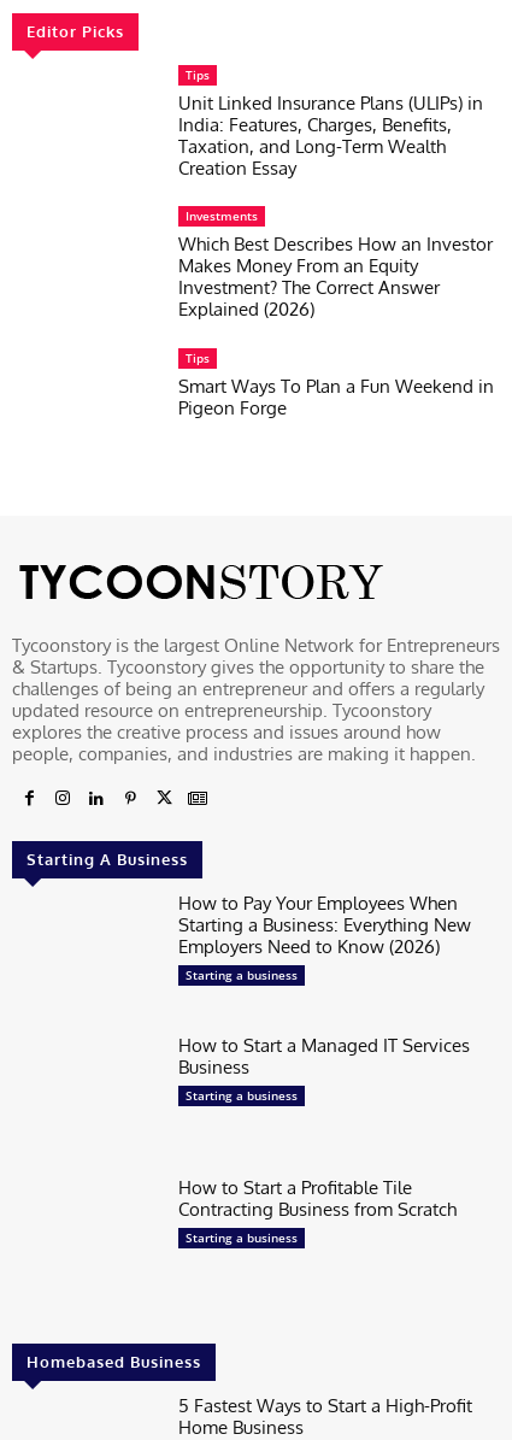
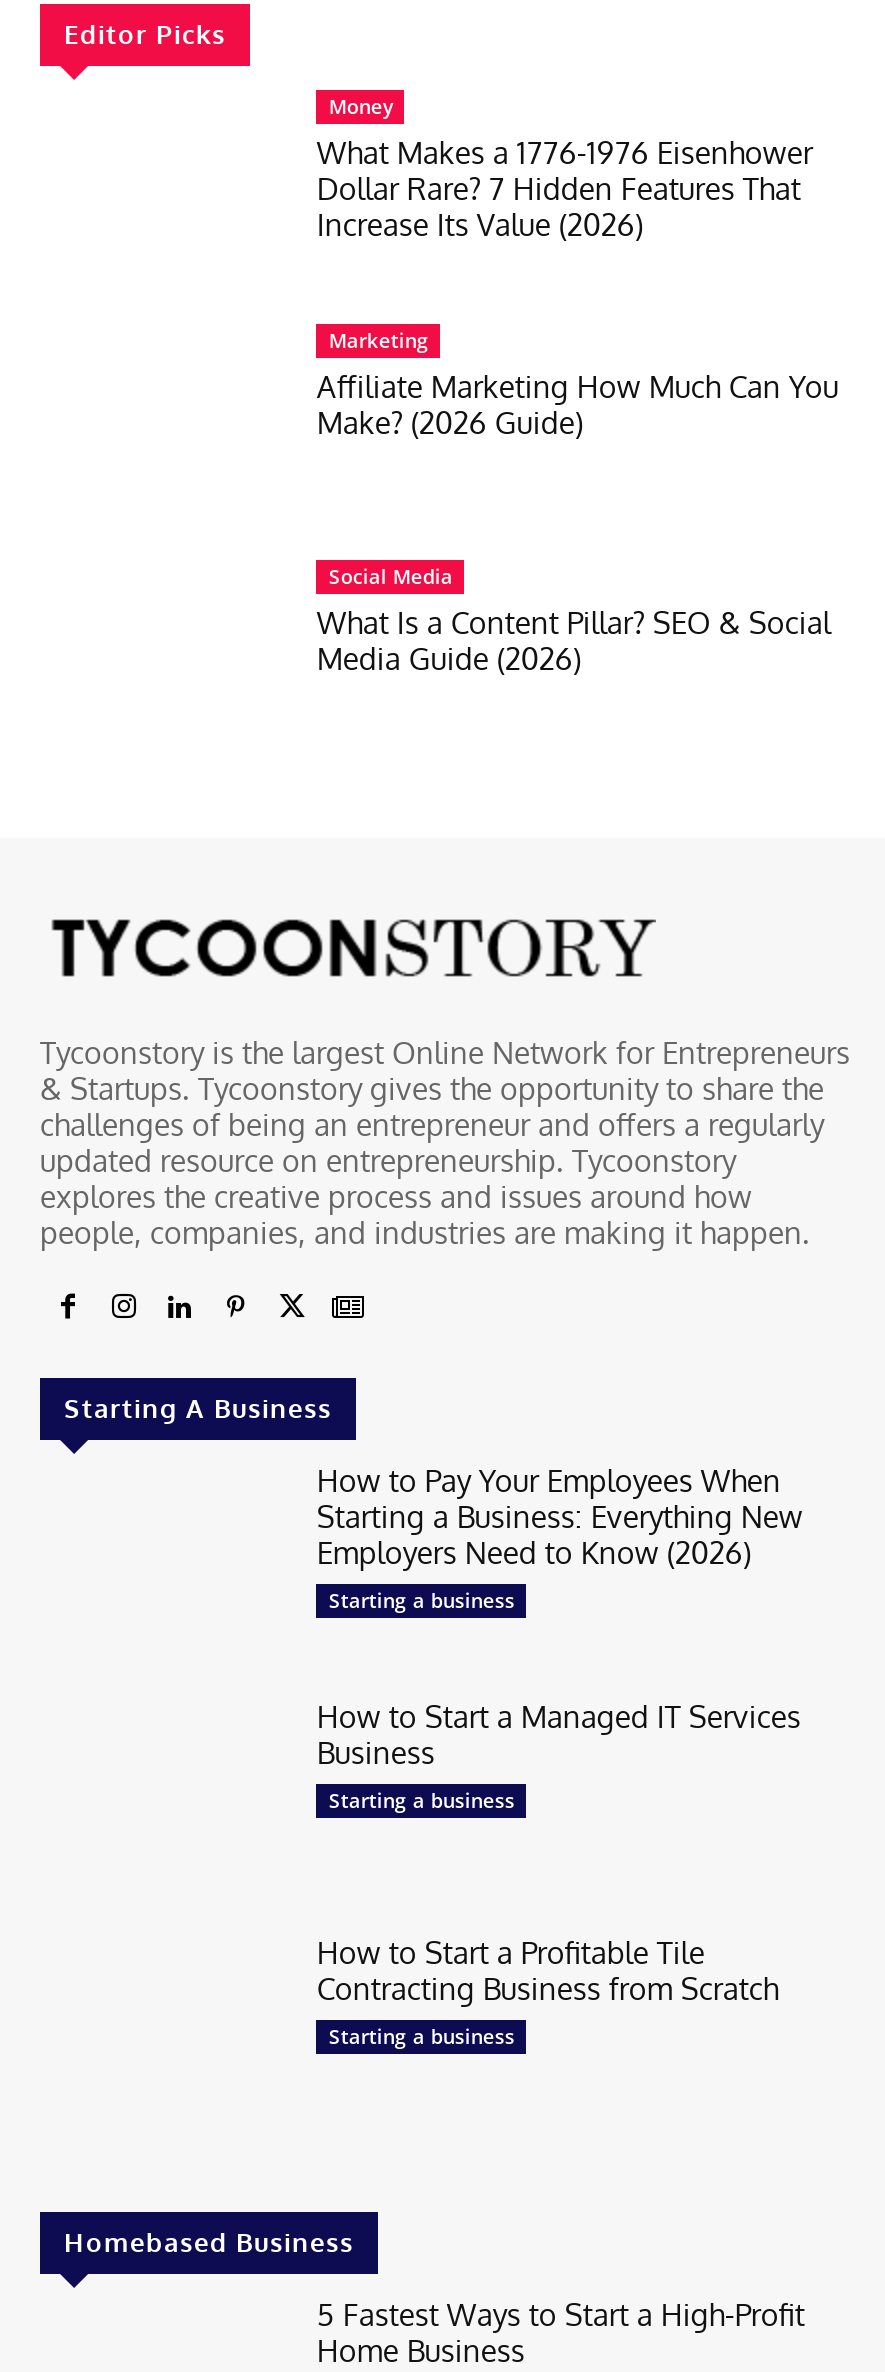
[179,66,484,179] Tips | Unit Linked Insurance Plans (ULIPs) in | India: Features, Charges, Benefits, | Taxation, and Long-Term Wealth | Creation Essay -> [317,91,813,243] Money | What Makes a 1776-1976 Eisenhower | Dollar Rare? 7 Hidden Features That | Increase Its Value (2026)
[179,208,493,321] Investments | Which Best Describes How an Investor | Makes Money From an Equity | Investment? The Correct Answer | Explained (2026) -> [317,327,839,443] Marketing | Affiliate Marketing How Much Can You | Make? (2026 Guide)
[179,350,494,420] Tips | Smart Ways To Plan a Fun Weekend in | Pigeon Forge -> [317,563,831,679] Social Media | What Is a Content Pillar? SEO & Social | Media Guide (2026)

